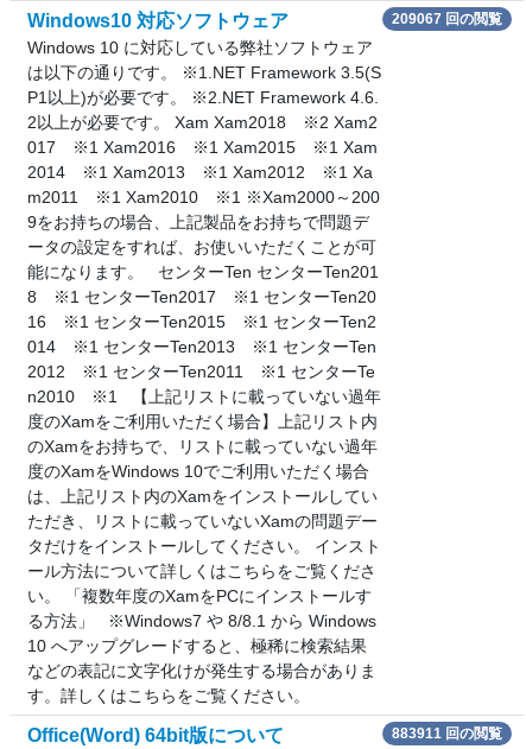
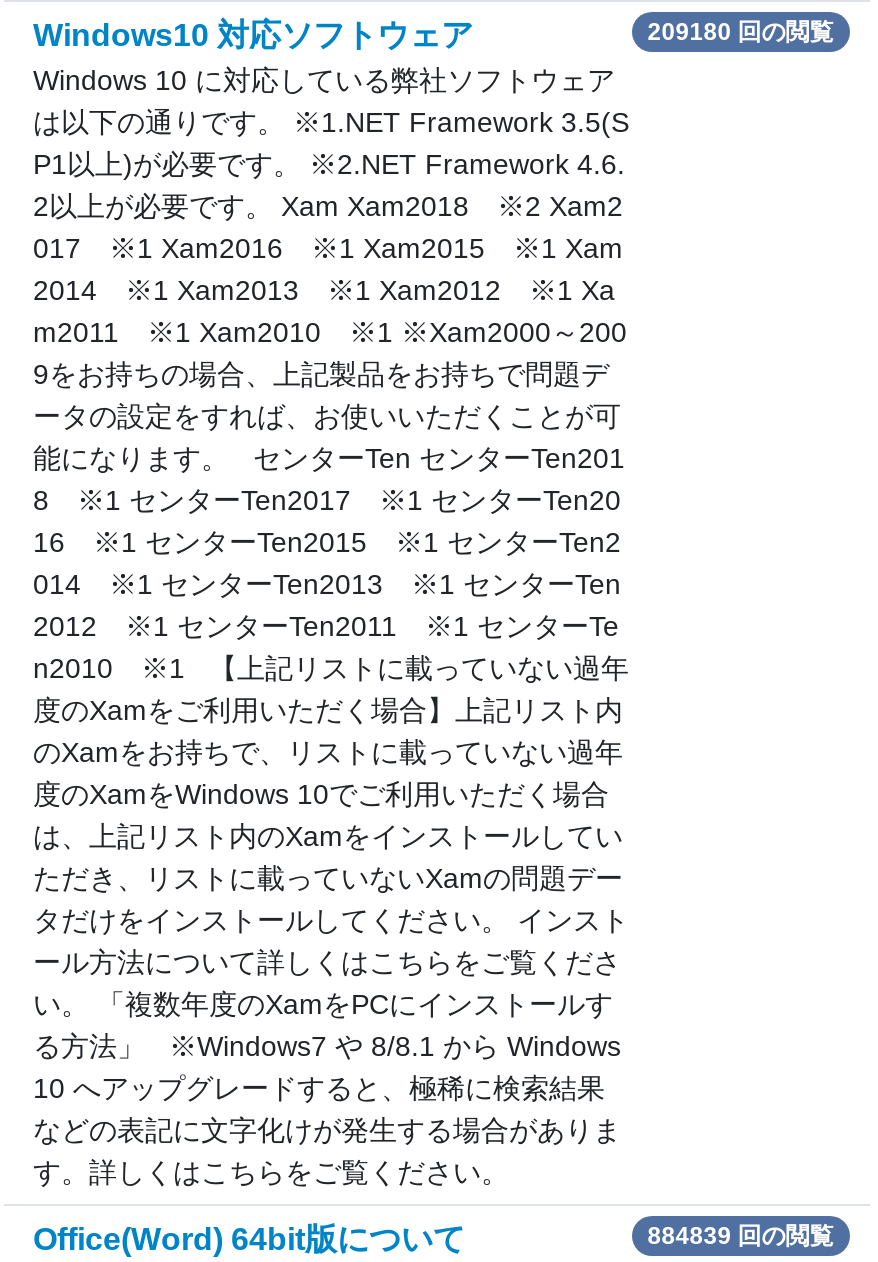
[391,11,502,28] 209067 回の閲覧 -> [647,18,833,46] 209180 回の閲覧
[391,725,502,742] 883911 回の閲覧 -> [647,1222,833,1250] 884839 回の閲覧

